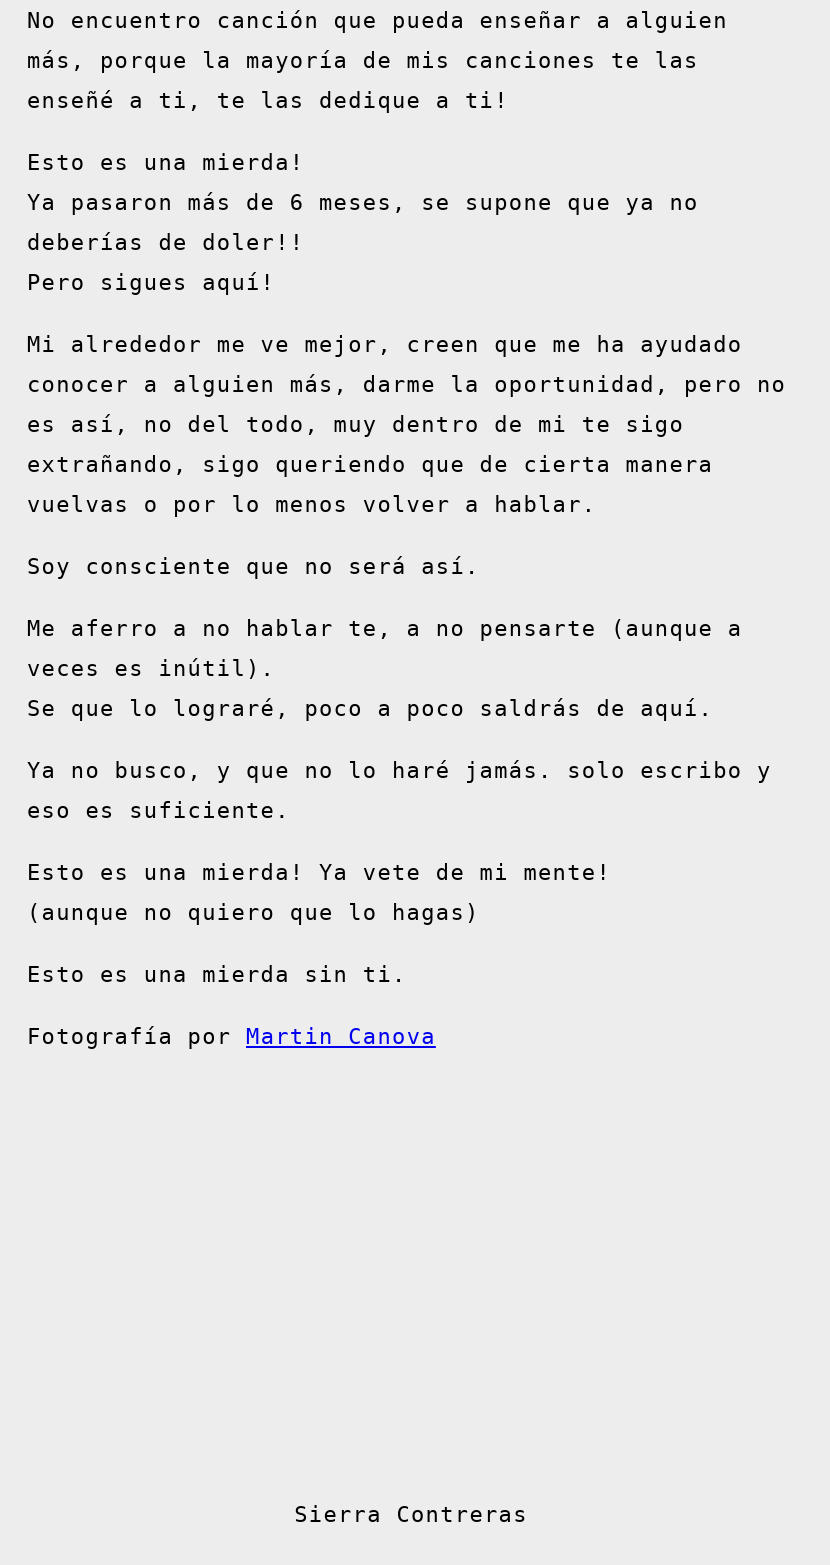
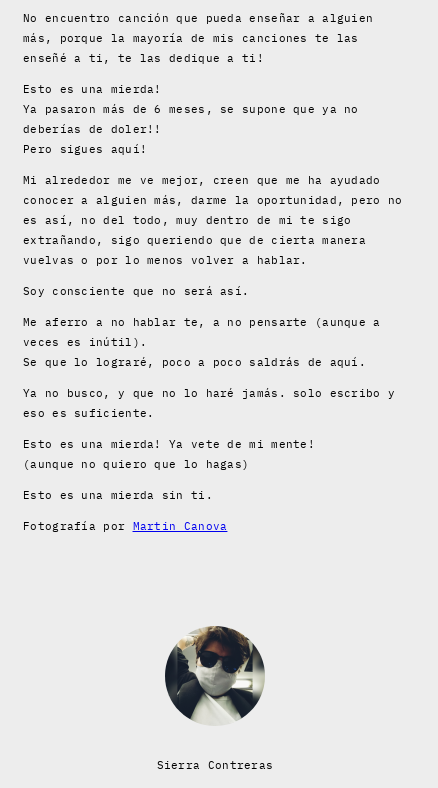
none -> [164,625,266,724] [image]

